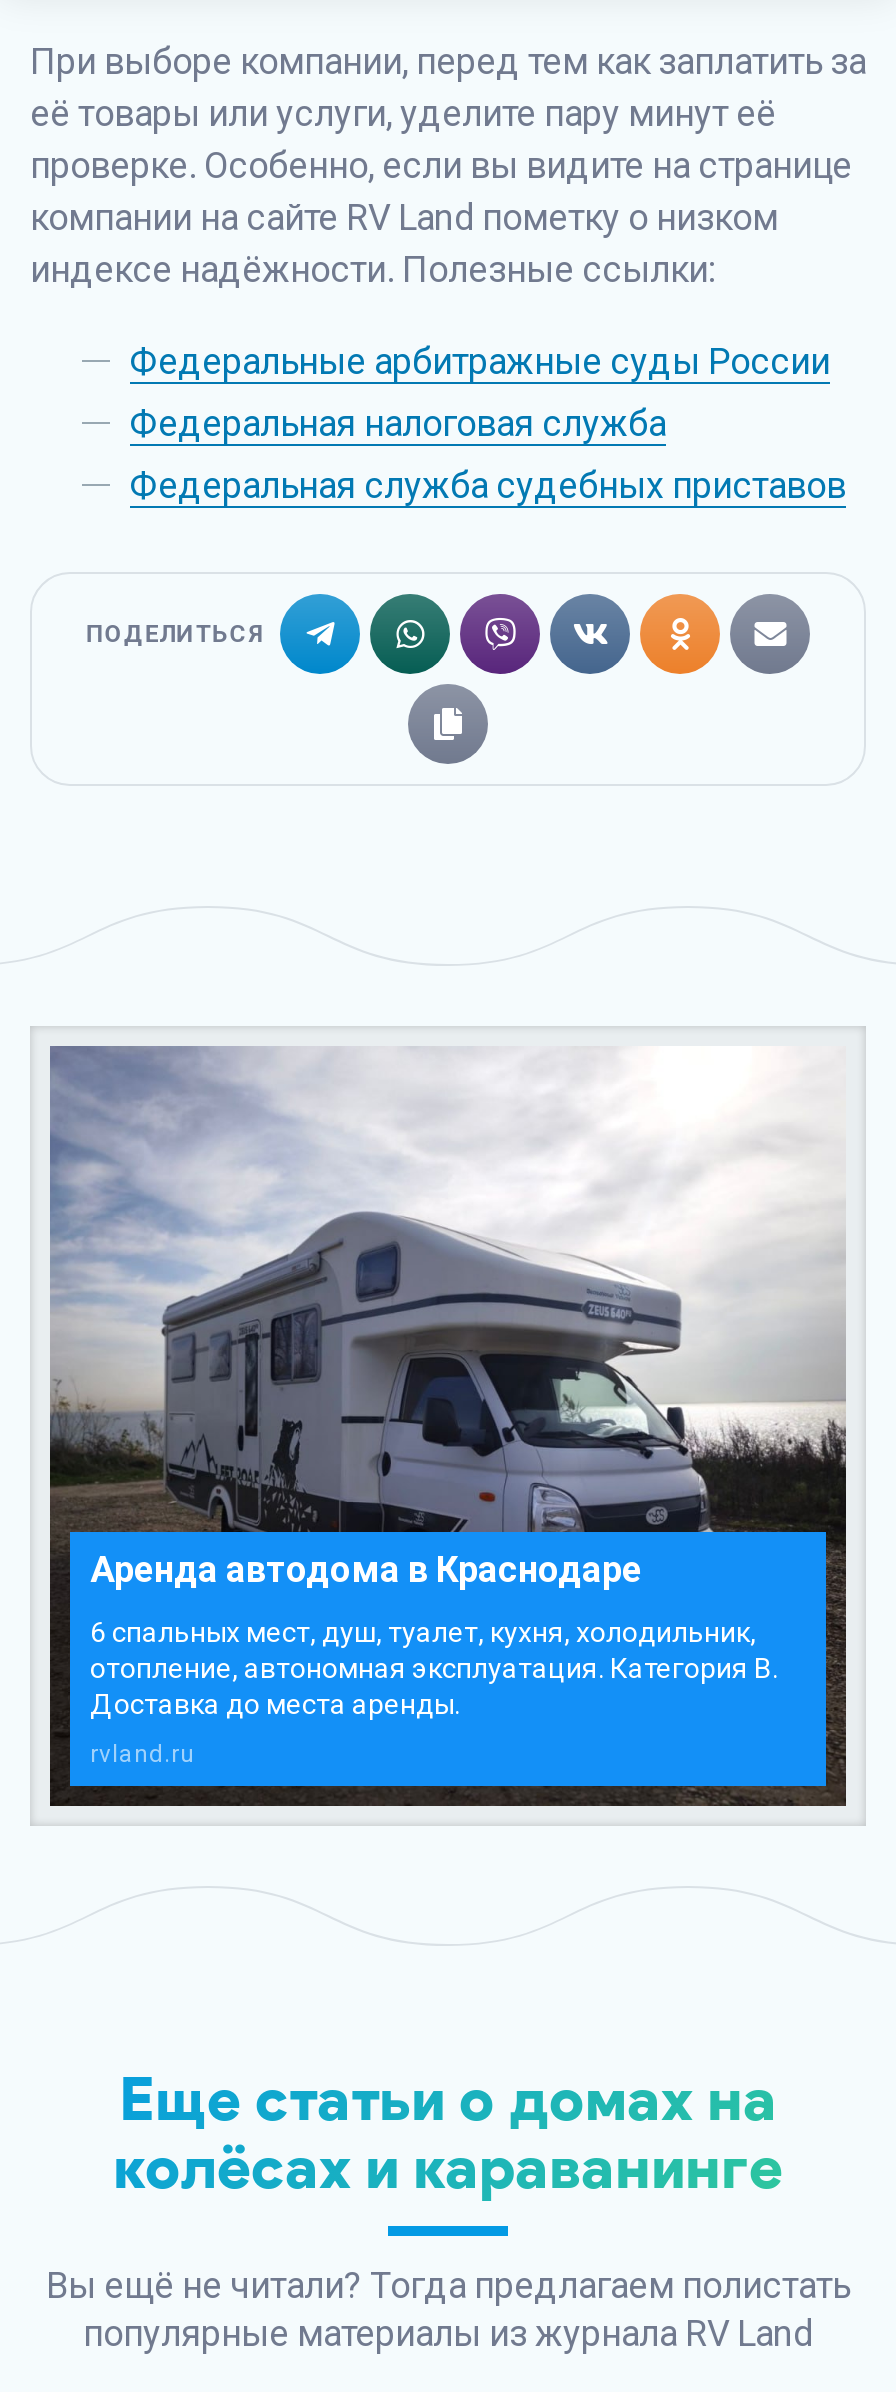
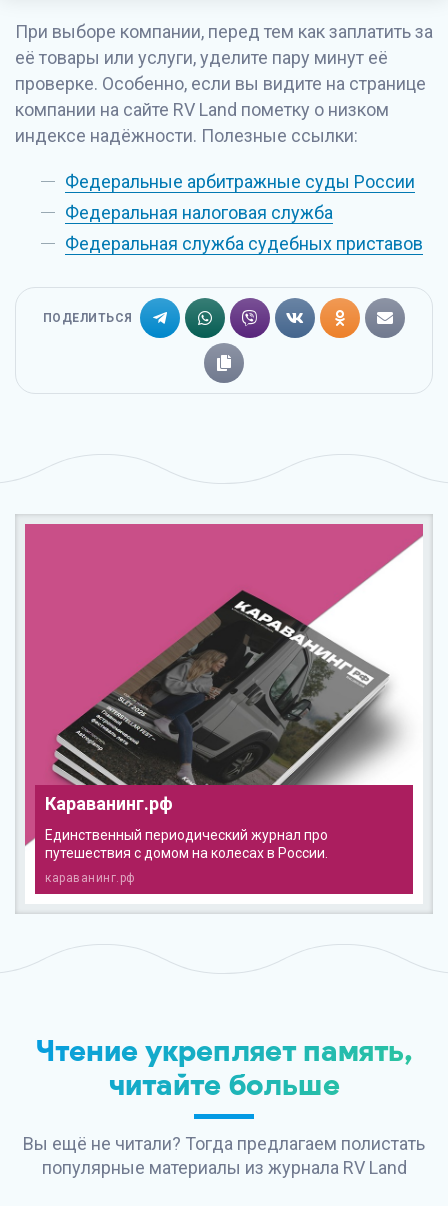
[48,1046,848,1808] [image] | Аренда автодома в Краснодаре -> [24,523,424,904] [image] | Караванинг.рф
[90,1616,778,1720] 6 спальных мест, душ, туалет, кухня, холодильник, | отопление, автономная эксплуатация. Категория В. | Доставка до места аренды. -> [45,827,328,861] Единственный периодический журнал про | путешествия с домом на колесах в России.
[90,1740,195,1768] rvland.ru -> [45,871,135,885] караванинг.рф
[113,2062,783,2204] Еще статьи о домах на | колёсах и караванинге -> [35,1032,412,1103] Чтение укрепляет память, | читайте больше

